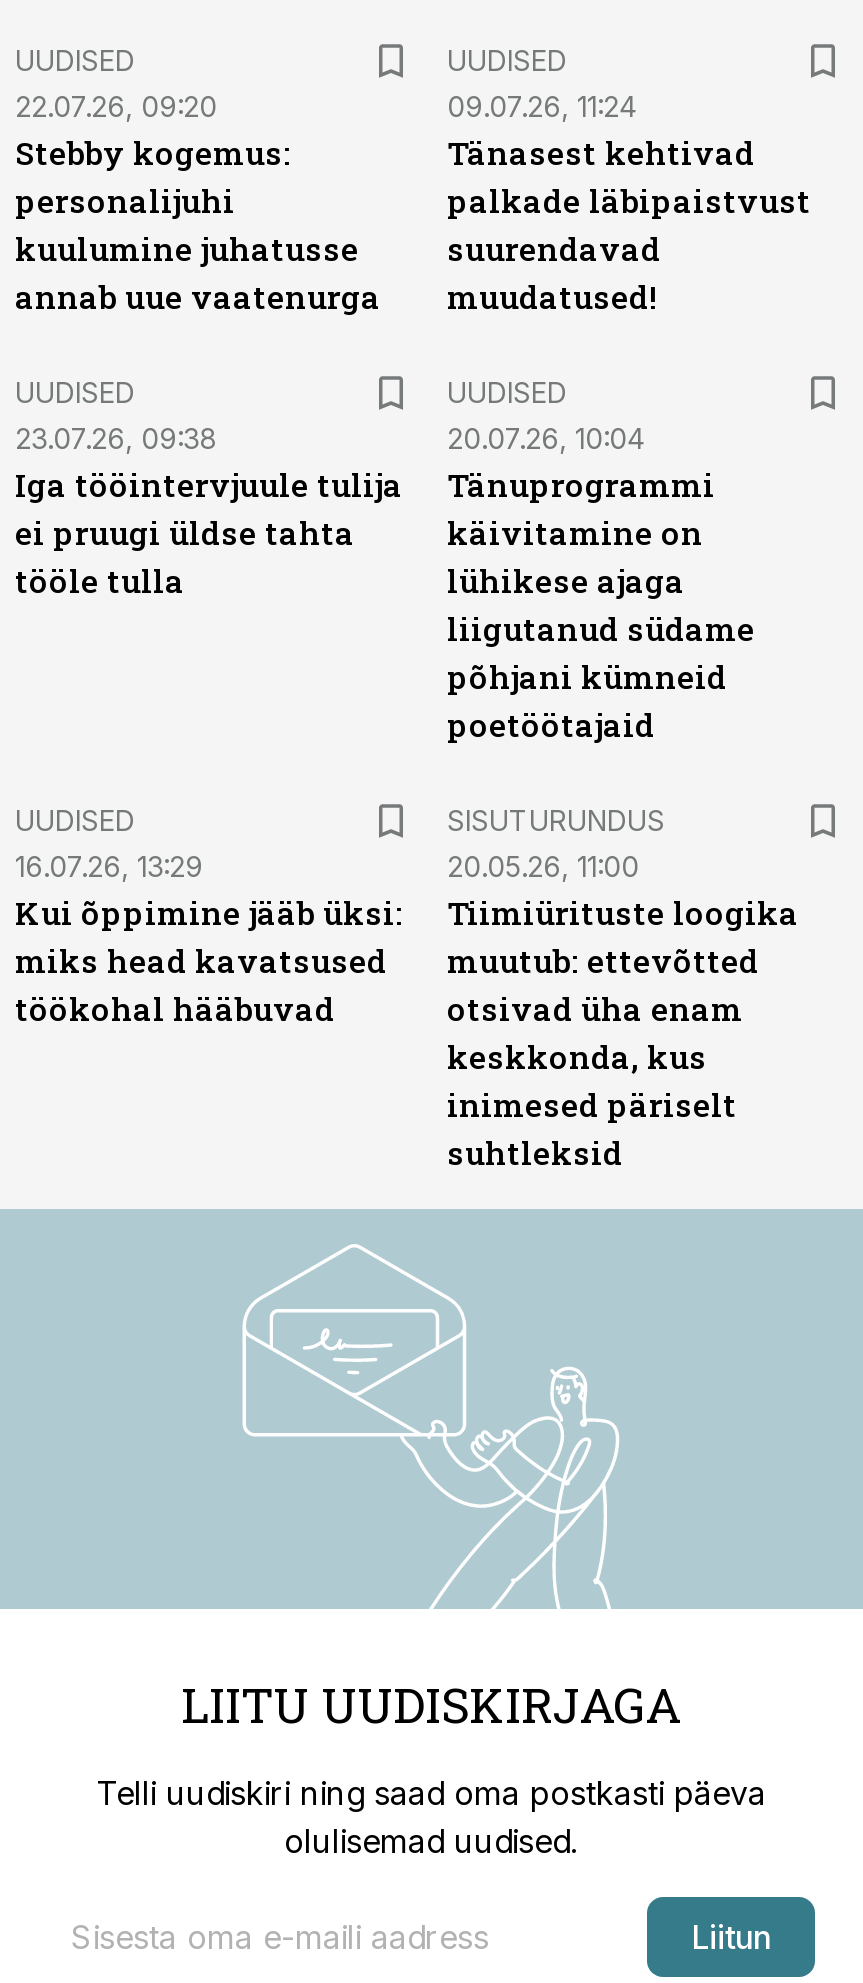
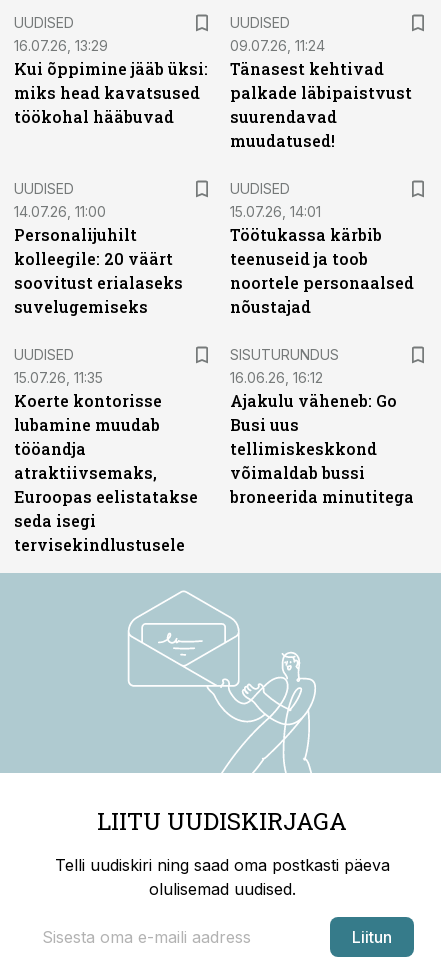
[15,89,381,317] 22.07.26, 09:20 | Stebby kogemus: | personalijuhi | kuulumine juhatusse | annab uue vaatenurga -> none
[15,421,403,601] 23.07.26, 09:38 | Iga tööintervjuule tulija | ei pruugi üldse tahta | tööle tulla -> [14,203,183,317] 14.07.26, 11:00 | Personalijuhilt | kolleegile: 20 väärt | soovitust erialaseks | suvelugemiseks
[447,421,755,745] 20.07.26, 10:04 | Tänuprogrammi | käivitamine on | lühikese ajaga | liigutanud südame | põhjani kümneid | poetöötajaid -> [230,203,414,317] 15.07.26, 14:01 | Töötukassa kärbib | teenuseid ja toob | noortele personaalsed | nõustajad
moved [15,803,665,837] -> [14,346,339,363]: UUDISED | SISUTURUNDUS
moved [15,849,403,1029] -> [14,37,208,127]: 16.07.26, 13:29 | Kui õppimine jääb üksi: | miks head kavatsused | töökohal hääbuvad
none -> [14,369,198,555] 15.07.26, 11:35 | Koerte kontorisse | lubamine muudab | tööandja | atraktiivsemaks, | Euroopas eelistatakse | seda isegi | tervisekindlustusele
[447,849,799,1173] 20.05.26, 11:00 | Tiimiürituste loogika | muutub: ettevõtted | otsivad üha enam | keskkonda, kus | inimesed päriselt | suhtleksid -> [230,369,414,507] 16.06.26, 16:12 | Ajakulu väheneb: Go | Busi uus | tellimiskeskkond | võimaldab bussi | broneerida minutitega

